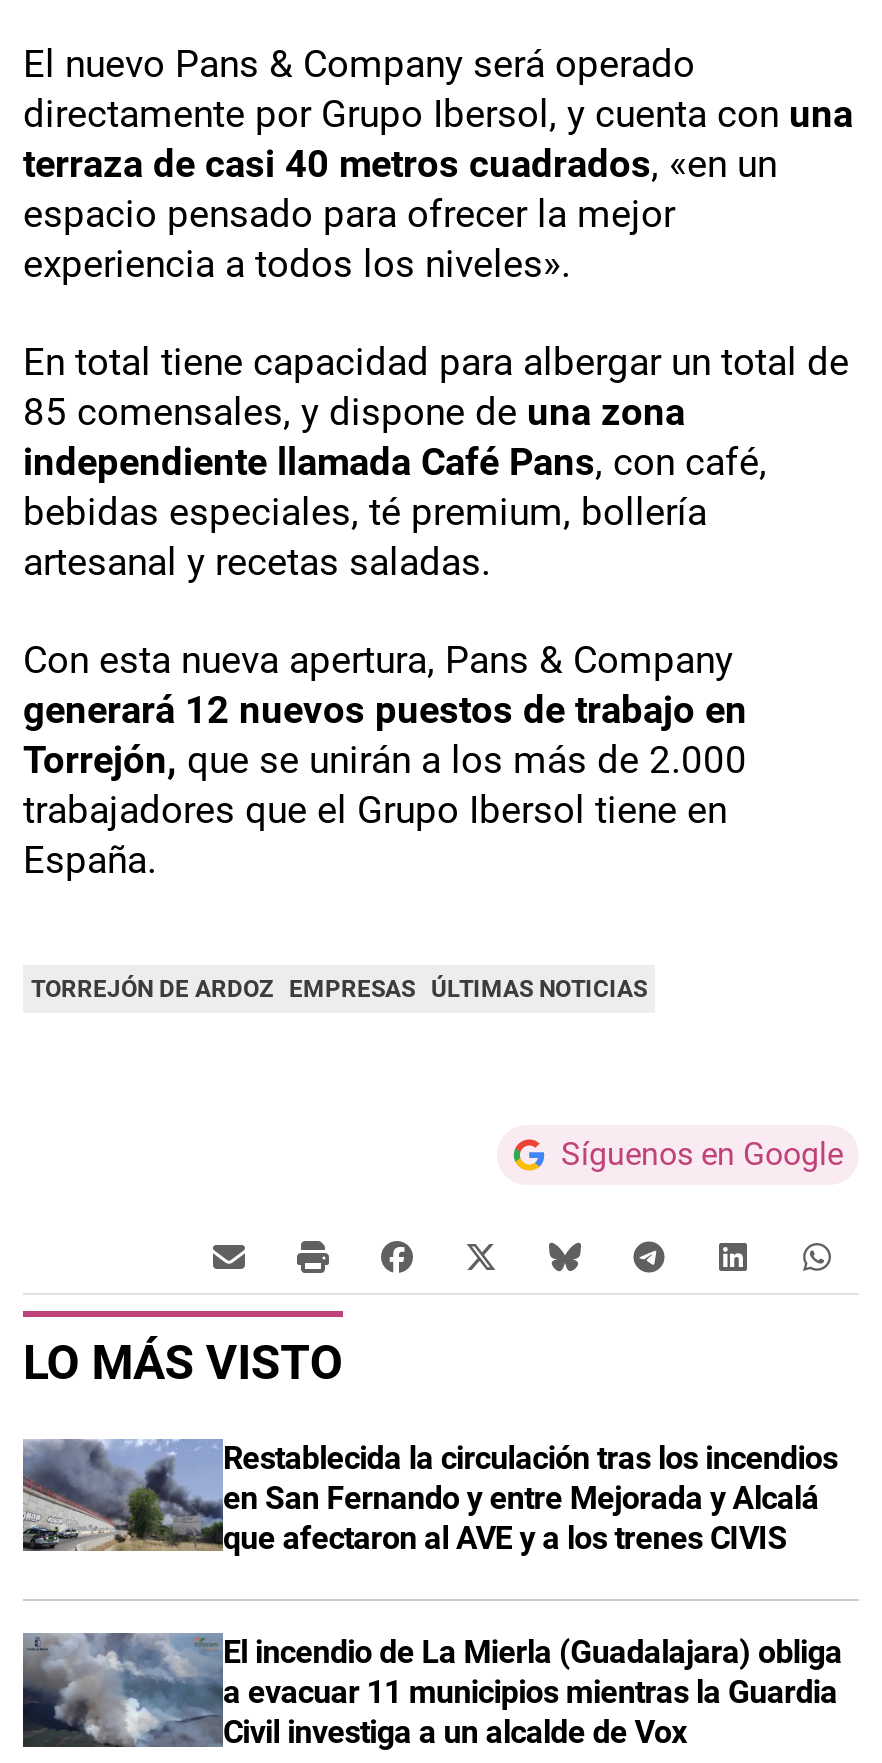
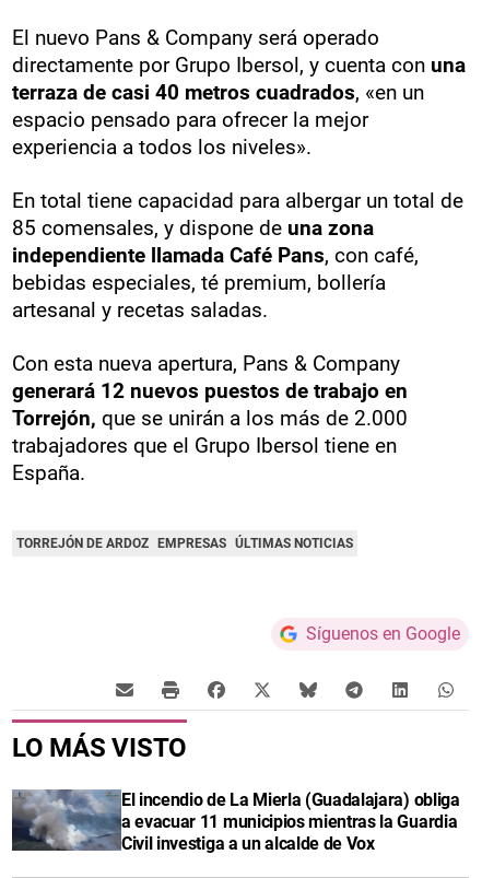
[21,1439,838,1557] [image] | Restablecida la circulación tras los incendios | en San Fernando y entre Mejorada y Alcalá | que afectaron al AVE y a los trenes CIVIS -> none

